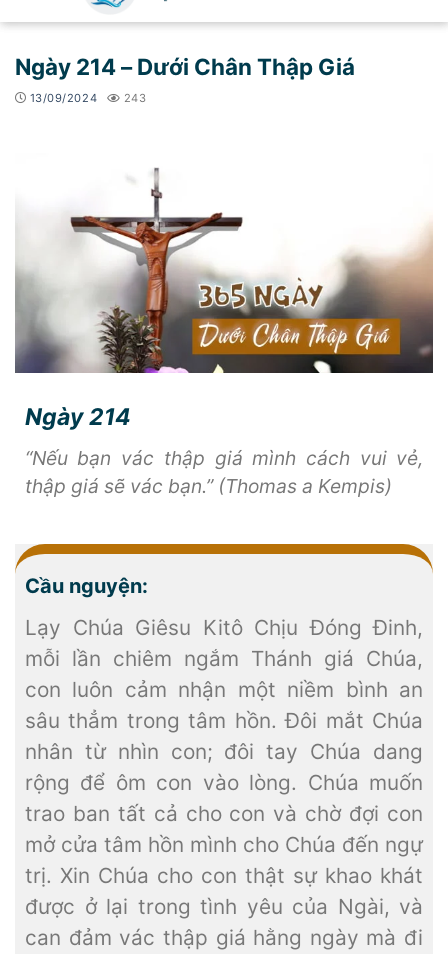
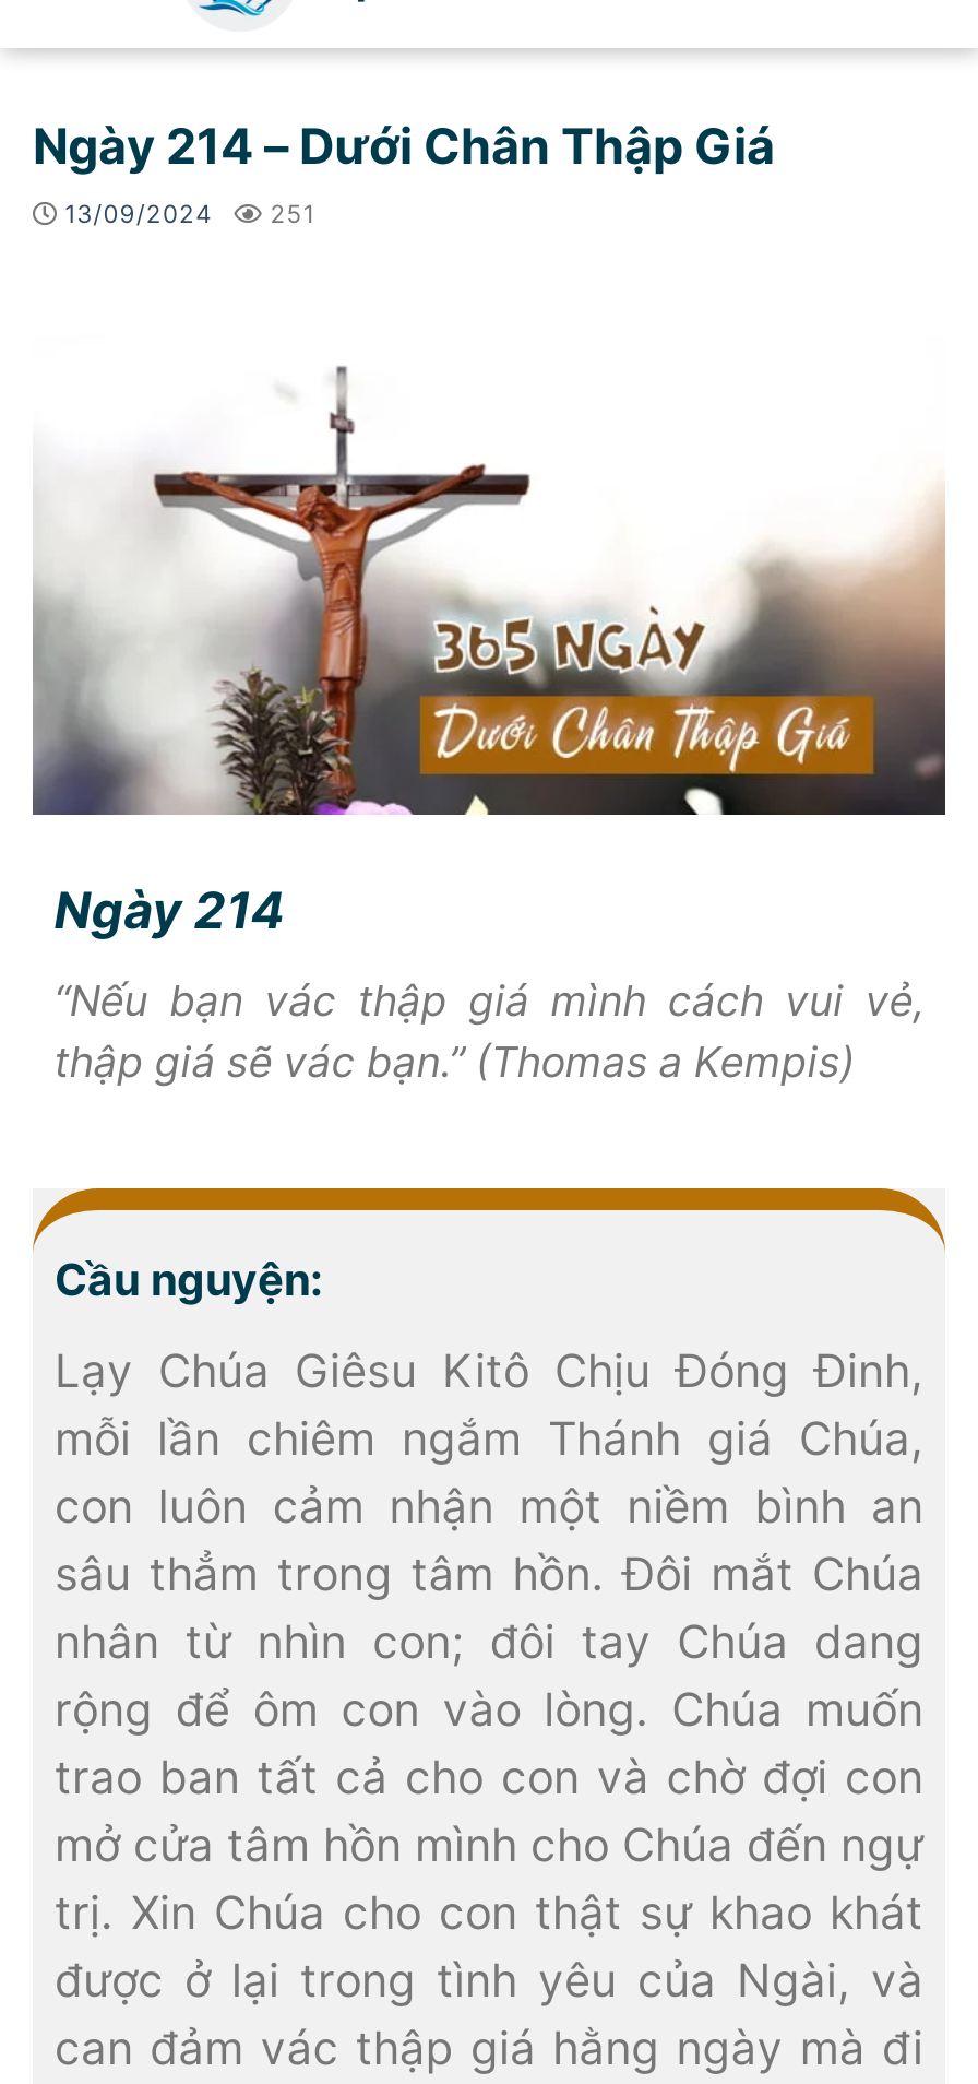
[30,91,146,105] 13/09/2024 243 -> [65,199,315,230] 13/09/2024 251

